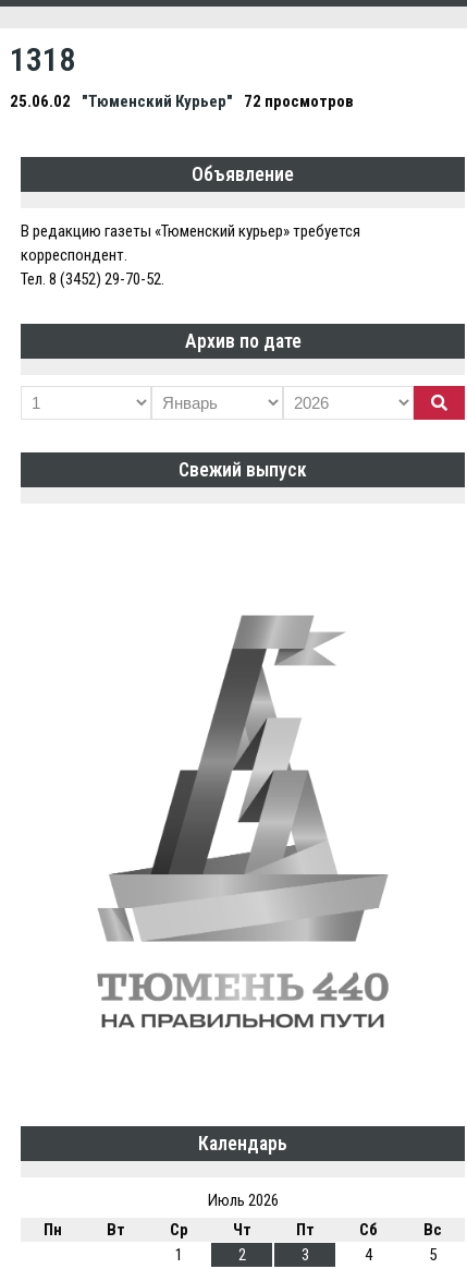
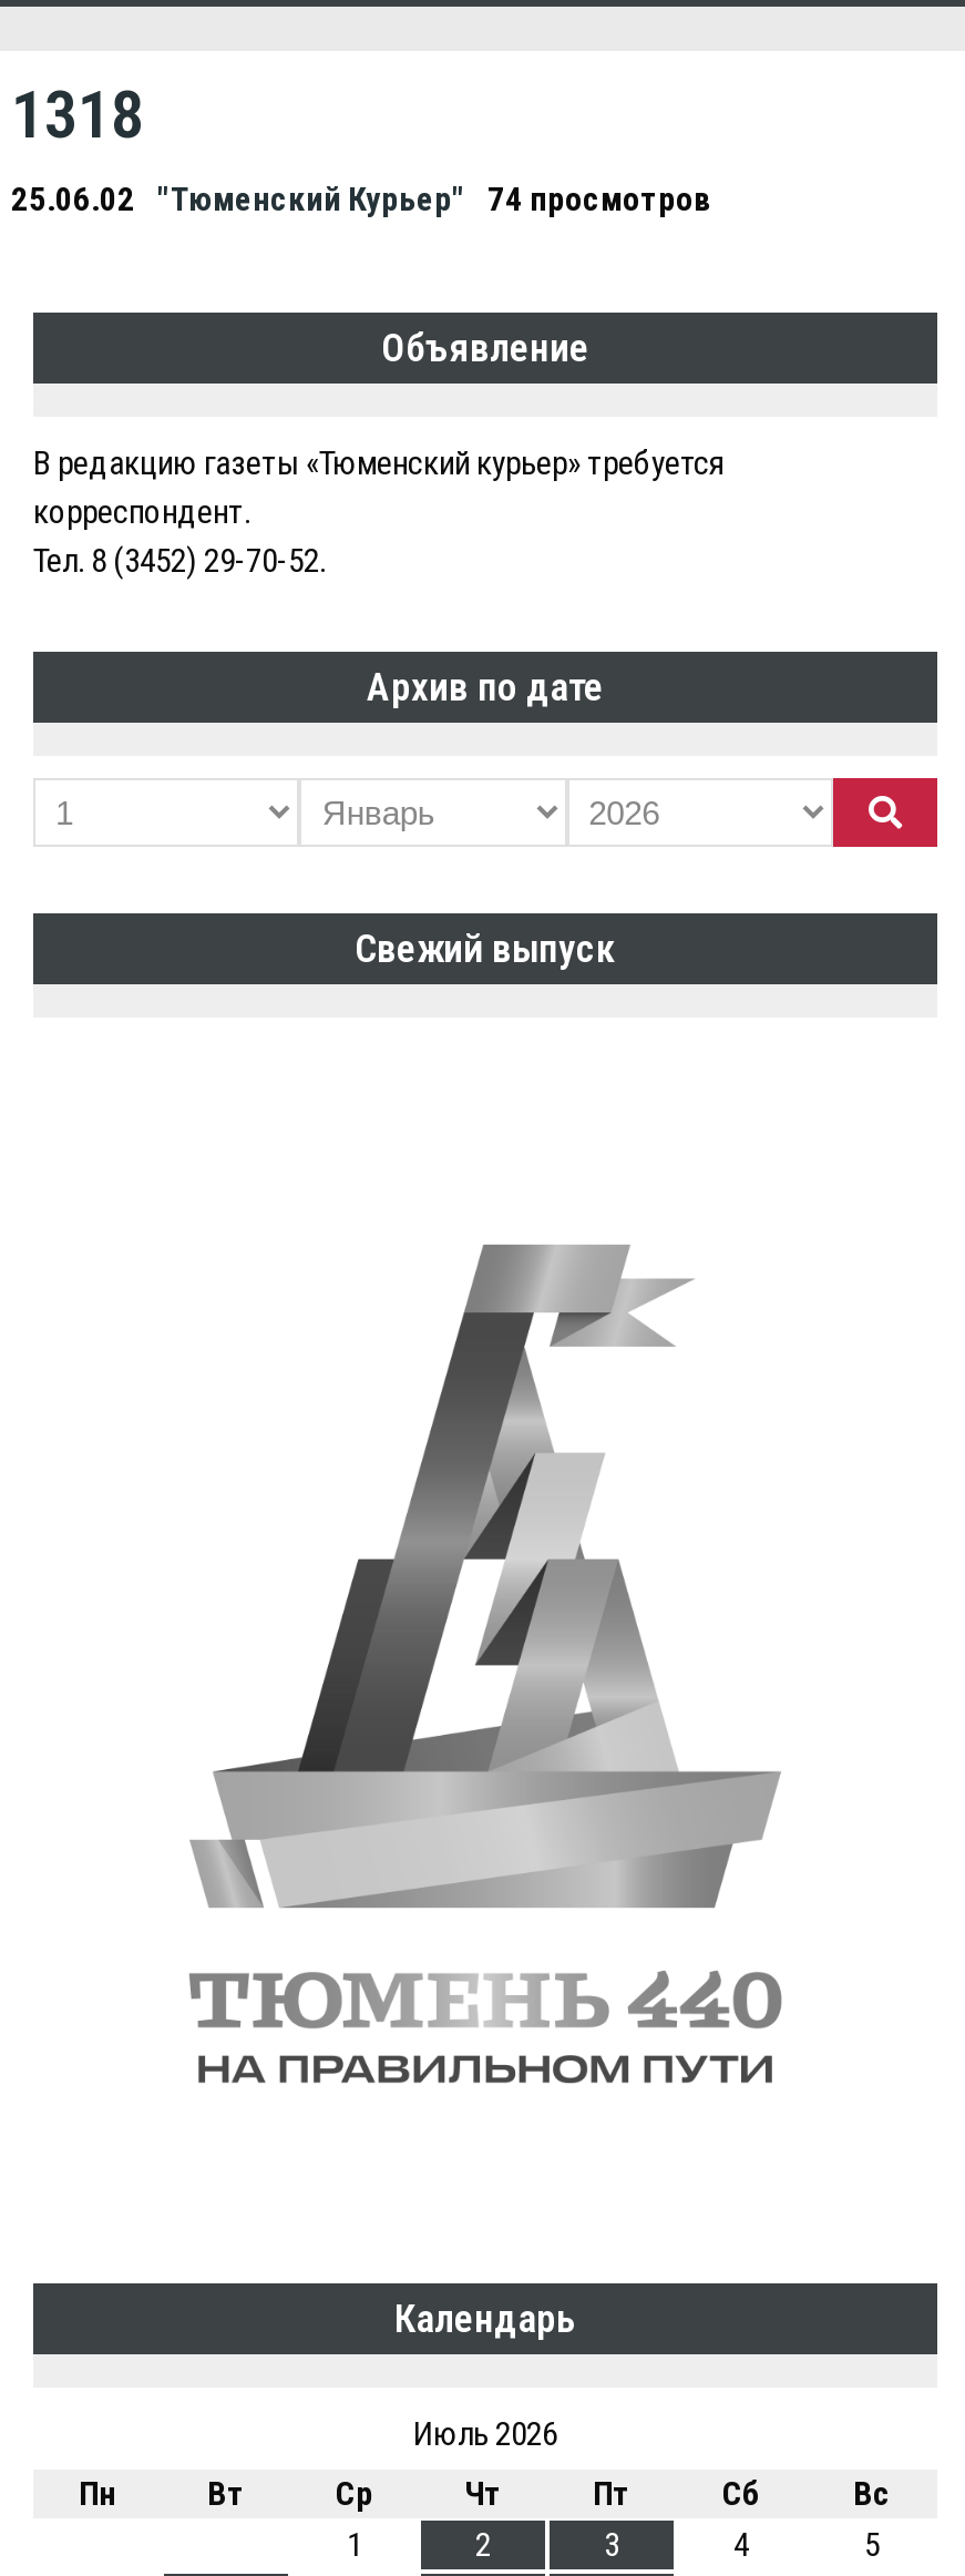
[10,91,354,111] 25.06.02 "Тюменский Курьер" 72 просмотров -> [11,181,711,221] 25.06.02 "Тюменский Курьер" 74 просмотров

